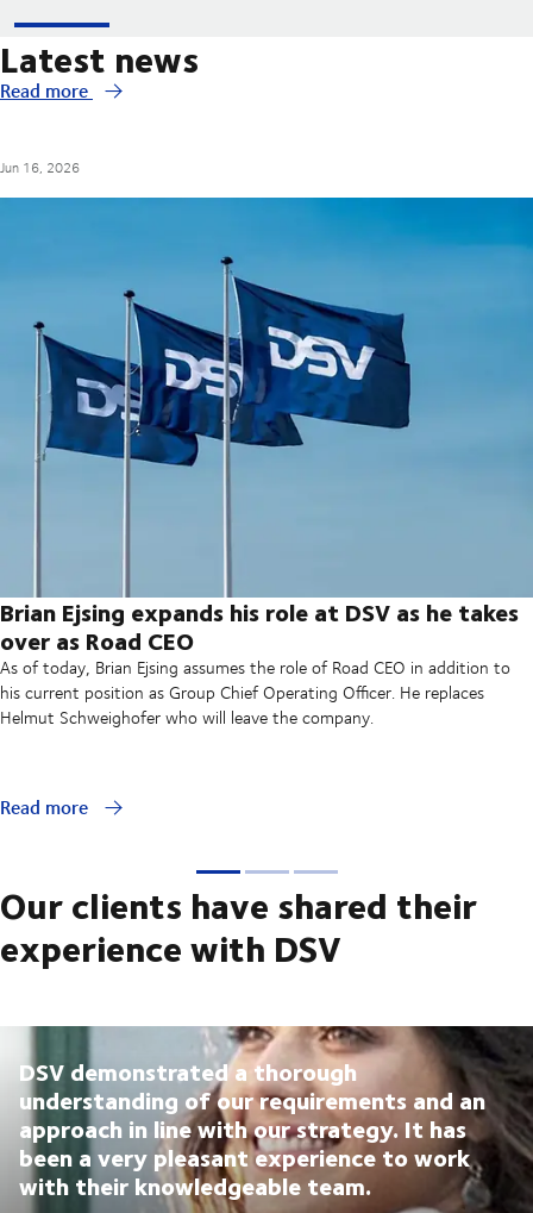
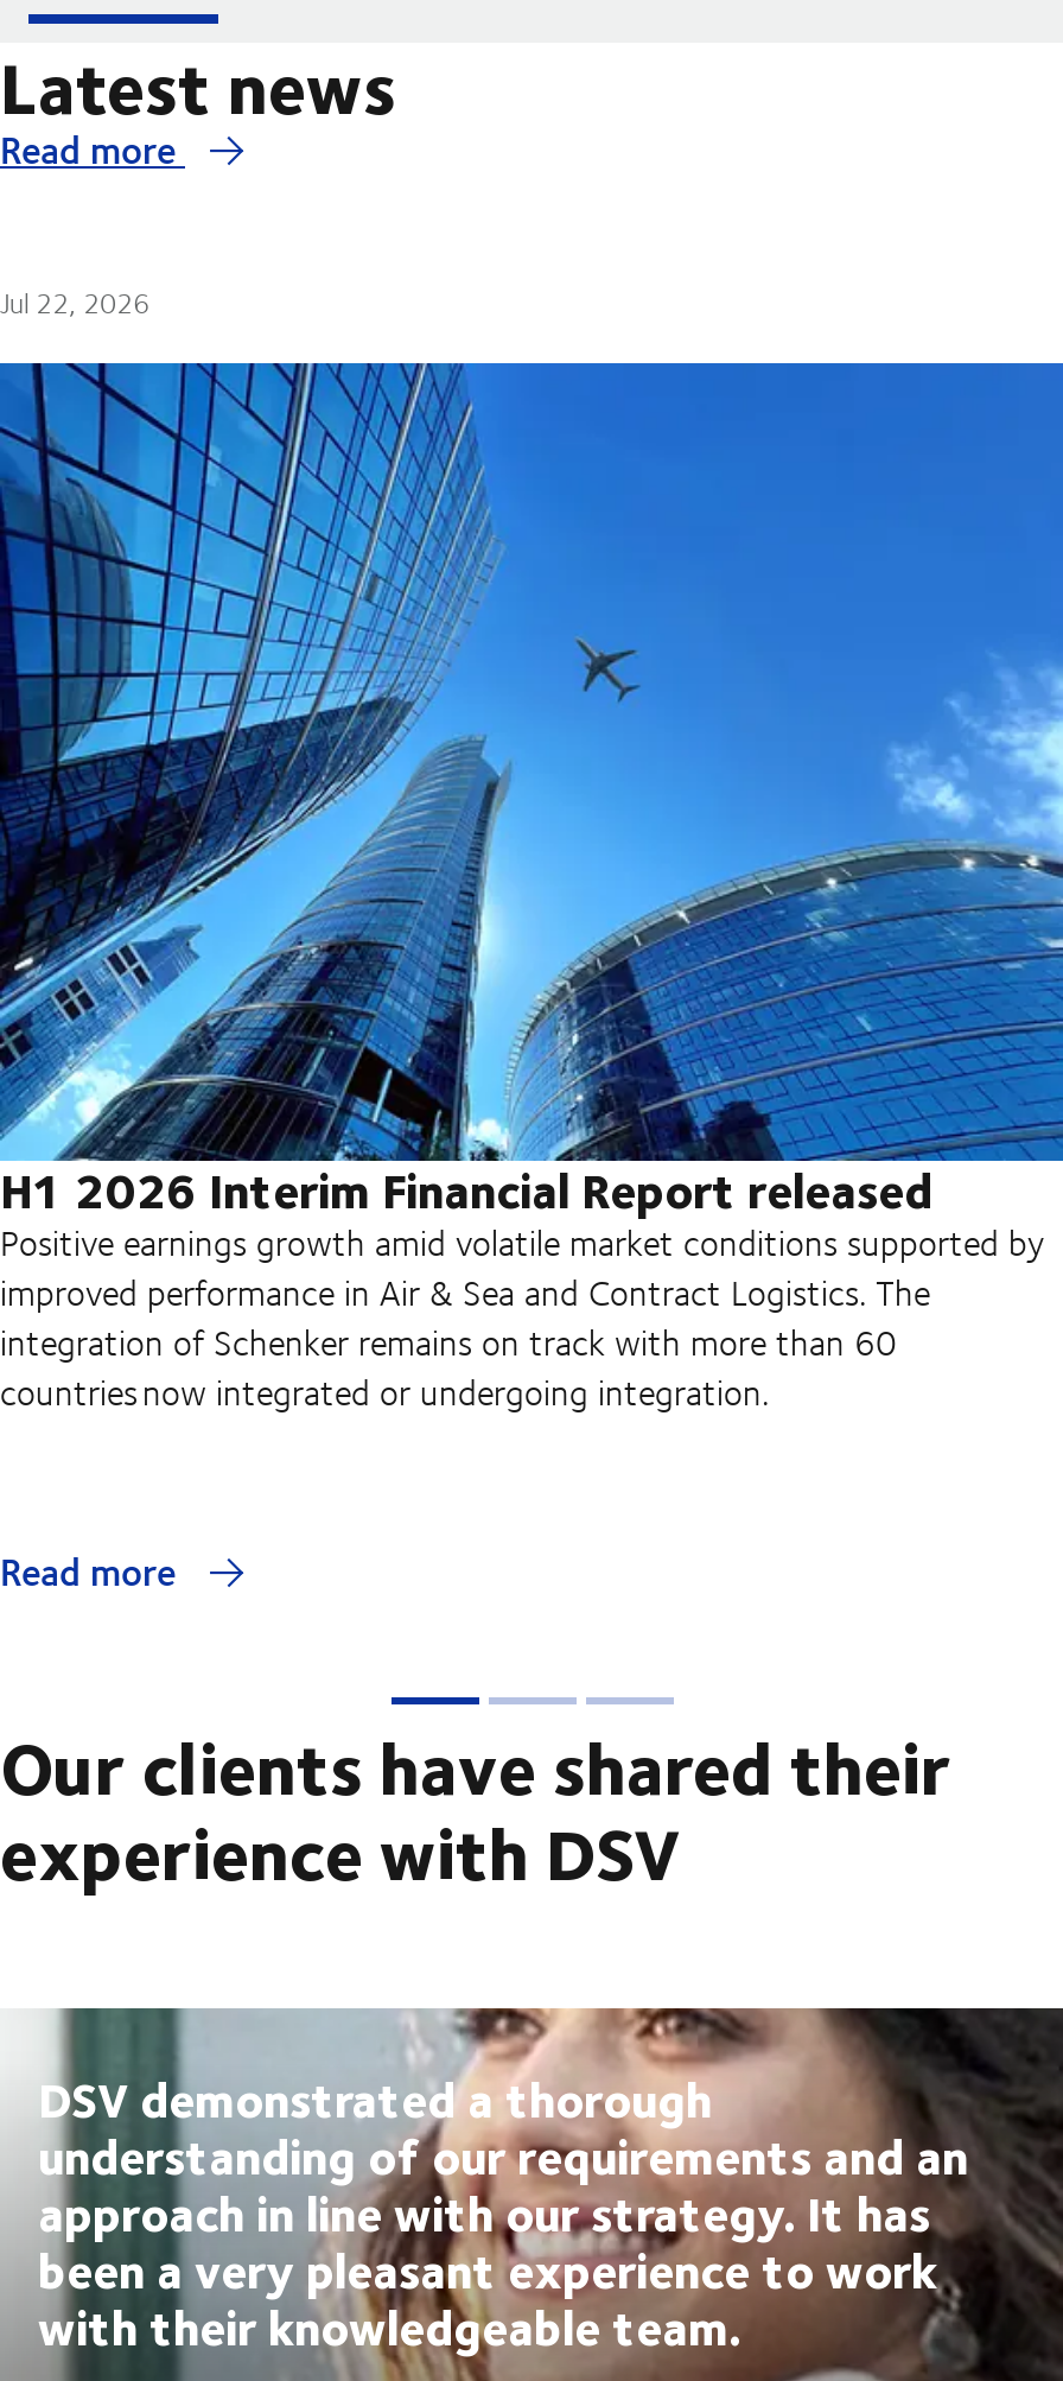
[0,157,80,177] Jun 16, 2026 -> [0,282,149,323] Jul 22, 2026
[0,196,529,730] [image] | Brian Ejsing expands his role at DSV as he takes | over as Road CEO | As of today, Brian Ejsing assumes the role of Road CEO in addition to | his current position as Group Chief Operating Officer. He replaces | Helmut Schweighofer who will leave the company. -> [0,361,1056,1417] [image] | H1 2026 Interim Financial Report released | Positive earnings growth amid volatile market conditions supported by | improved performance in Air & Sea and Contract Logistics. The | integration of Schenker remains on track with more than 60 | countries now integrated or undergoing integration.

